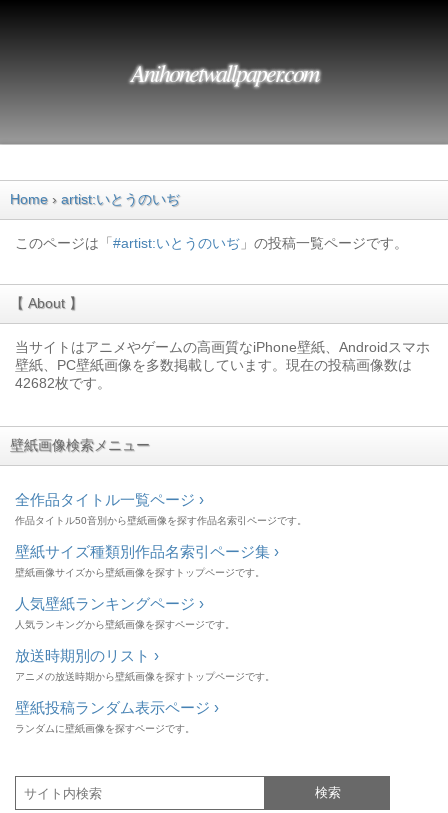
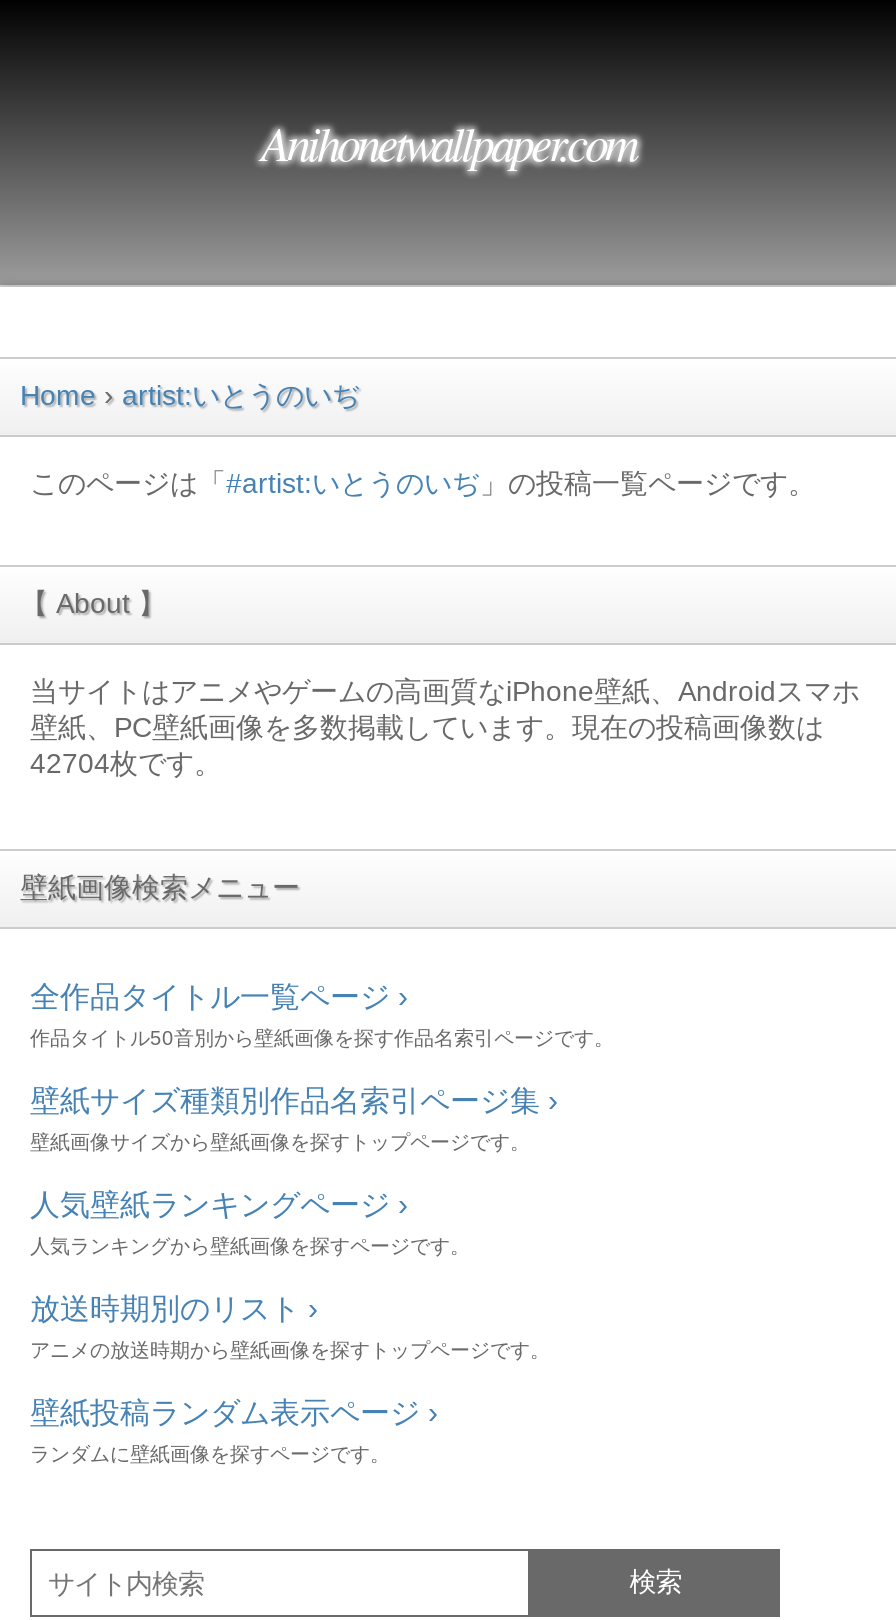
[15,375,111,391] 42682枚です。 -> [30,747,222,779] 42704枚です。

